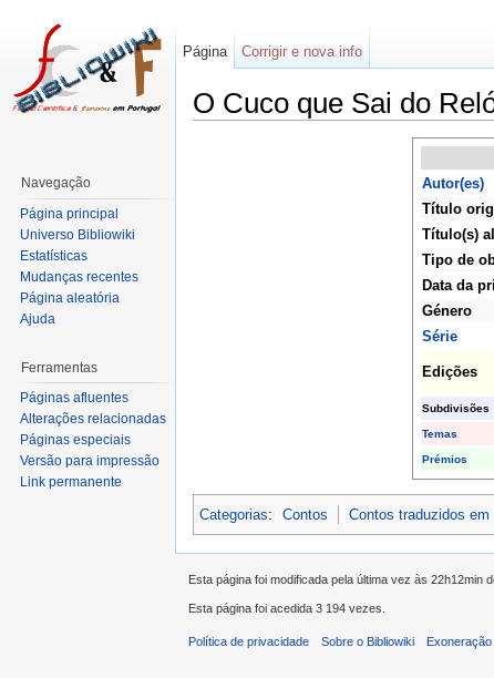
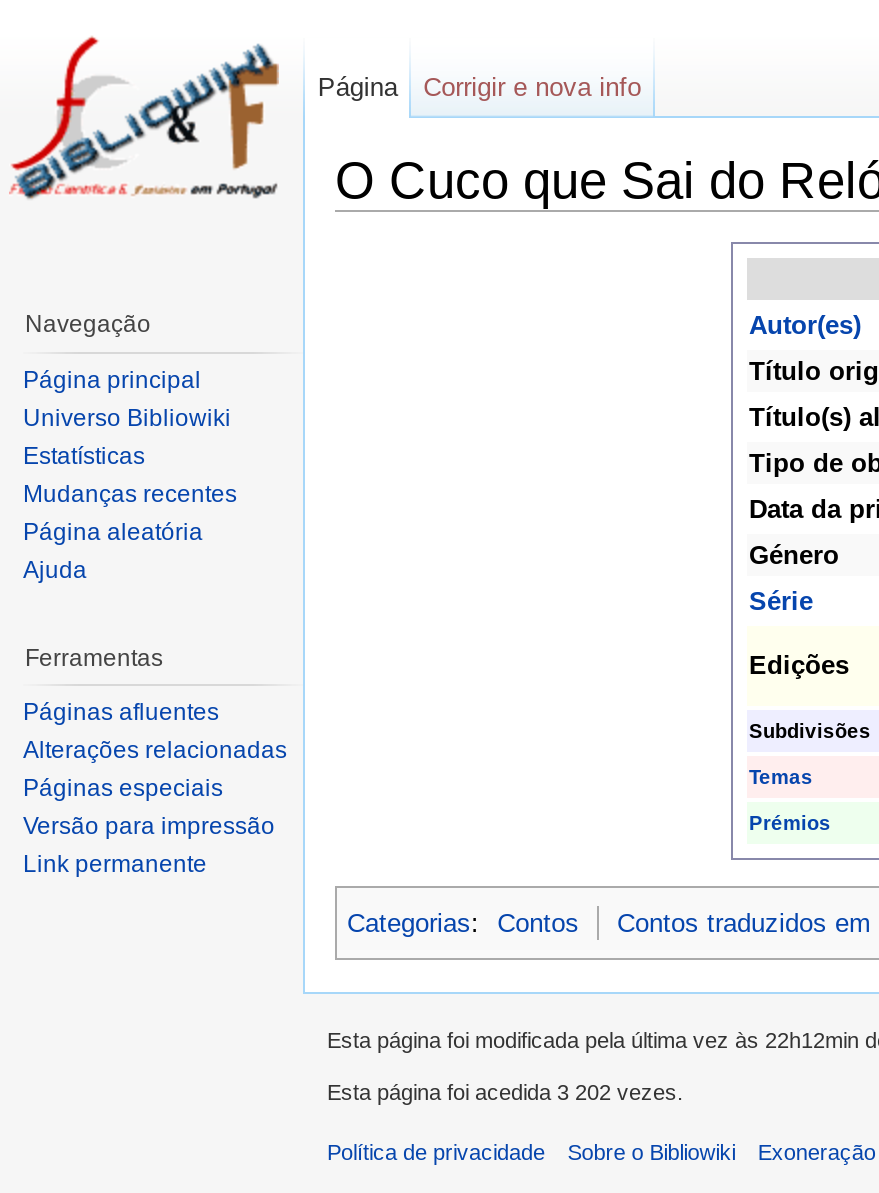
[188,602,385,615] Esta página foi acedida 3 194 vezes. -> [327,1081,683,1105] Esta página foi acedida 3 202 vezes.

